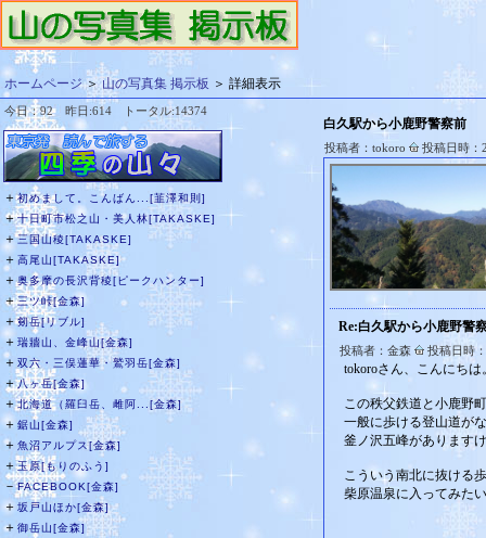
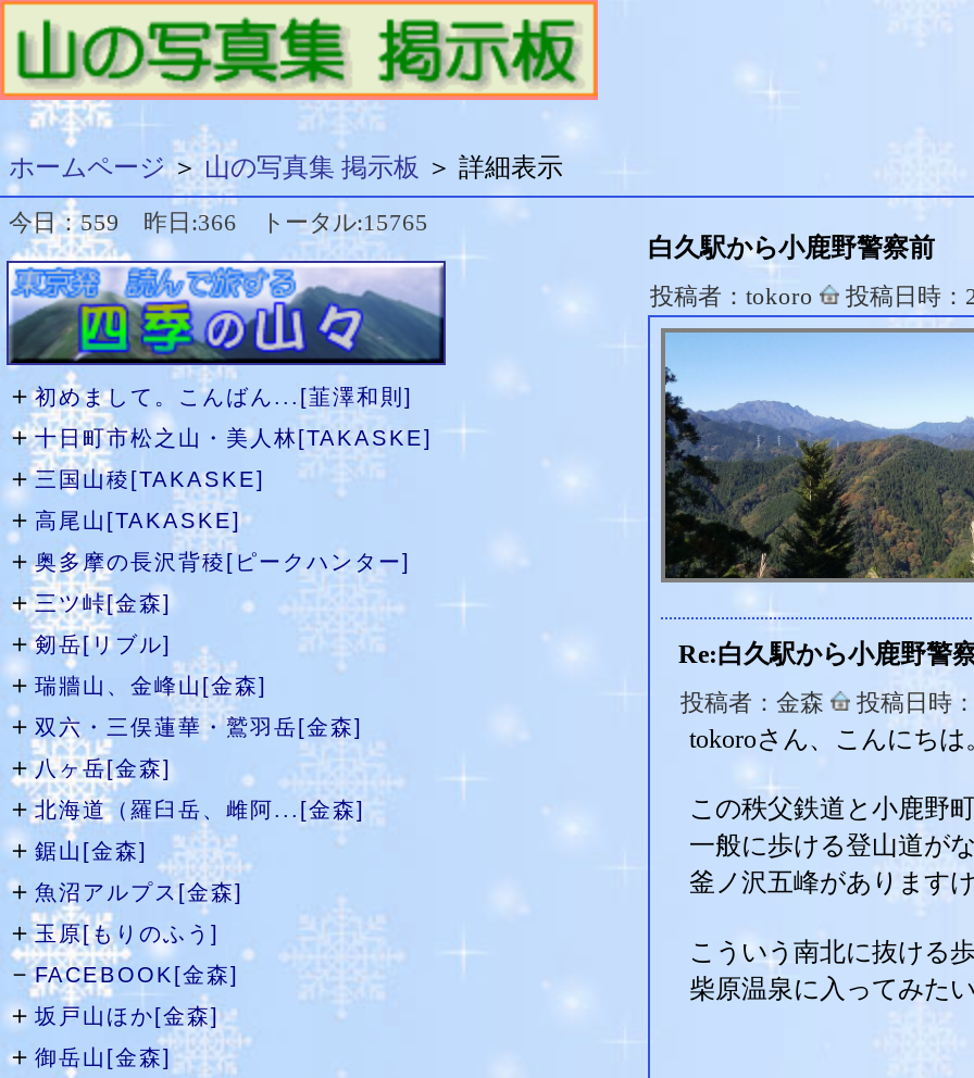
[4,104,207,117] 今日：92 昨日:614 トータル:14374 -> [9,209,428,235] 今日：559 昨日:366 トータル:15765

